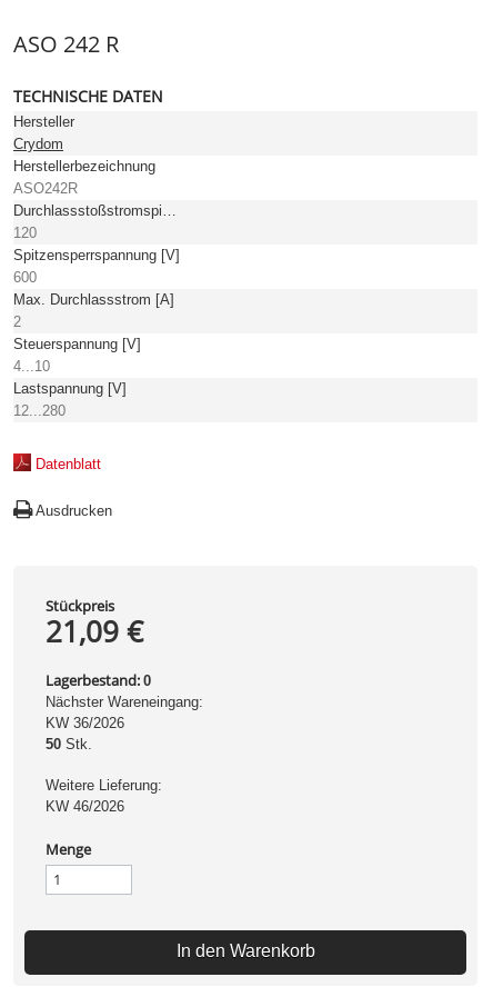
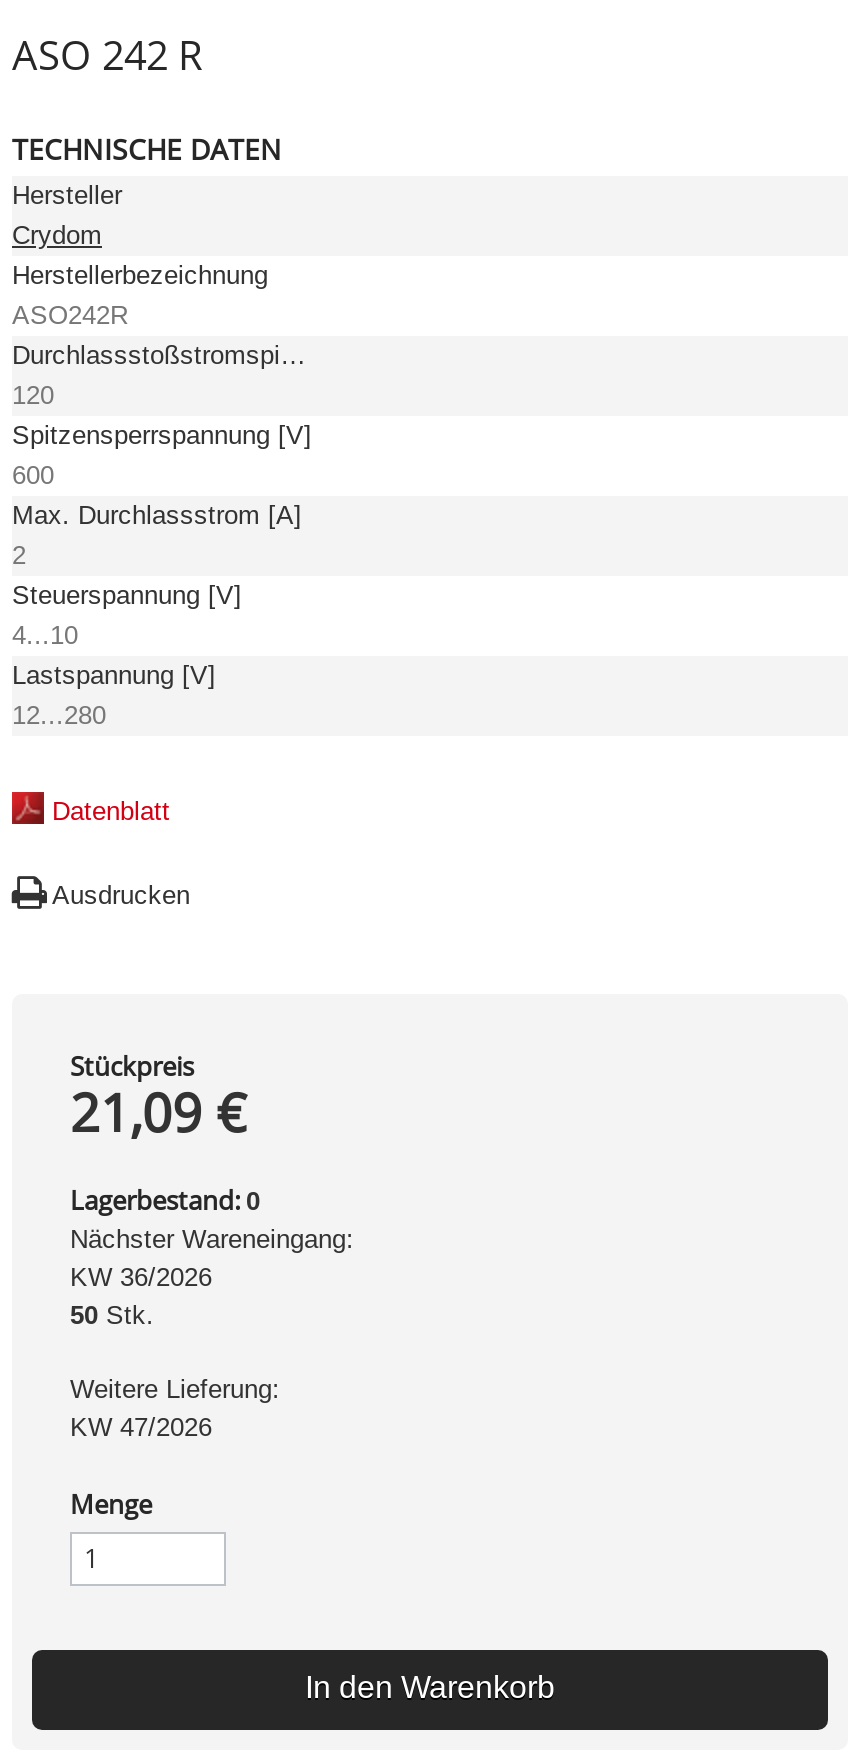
[46,798,124,815] KW 46/2026 -> [70,1412,212,1442] KW 47/2026

